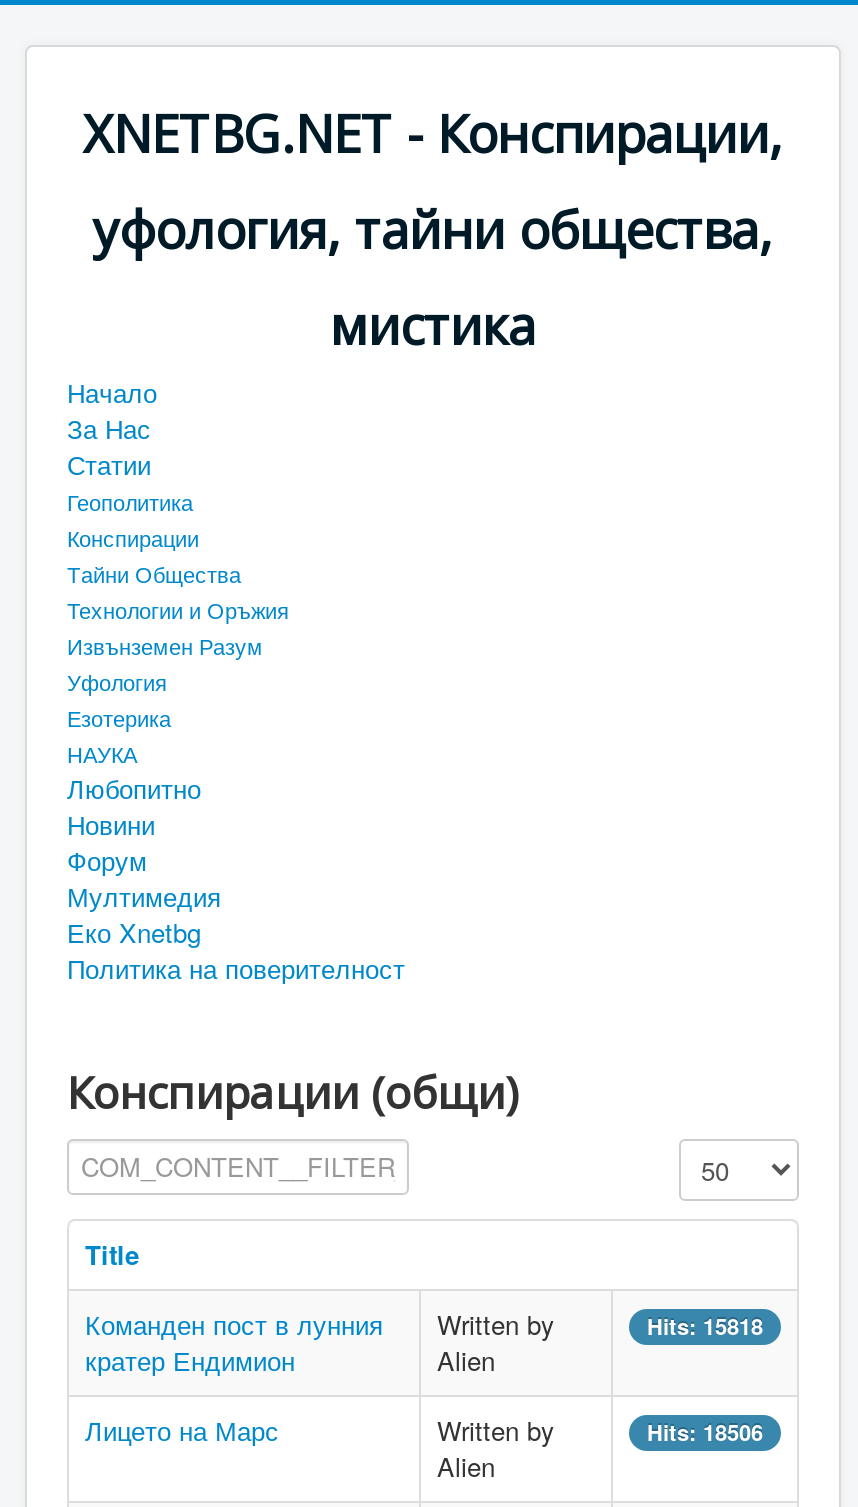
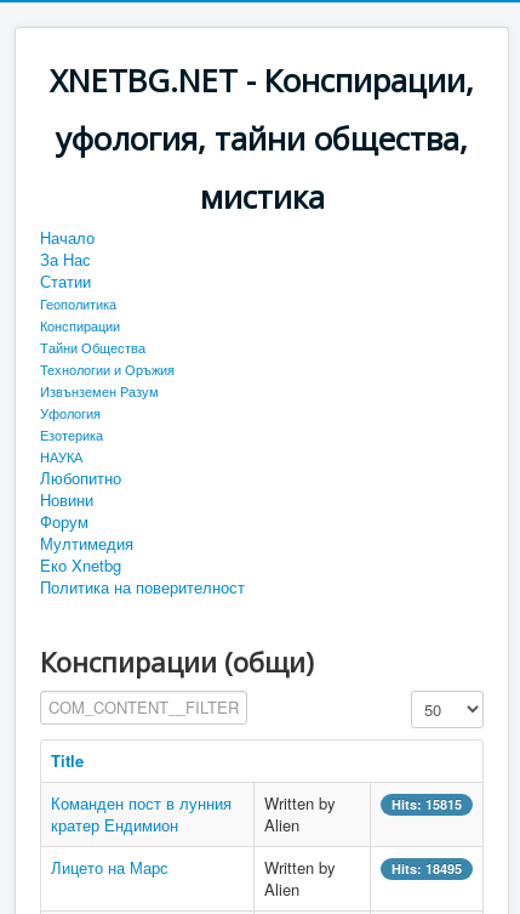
[647,1311,763,1341] Hits: 15818 -> [392,795,462,813] Hits: 15815
[647,1417,763,1447] Hits: 18506 -> [392,859,462,878] Hits: 18495

